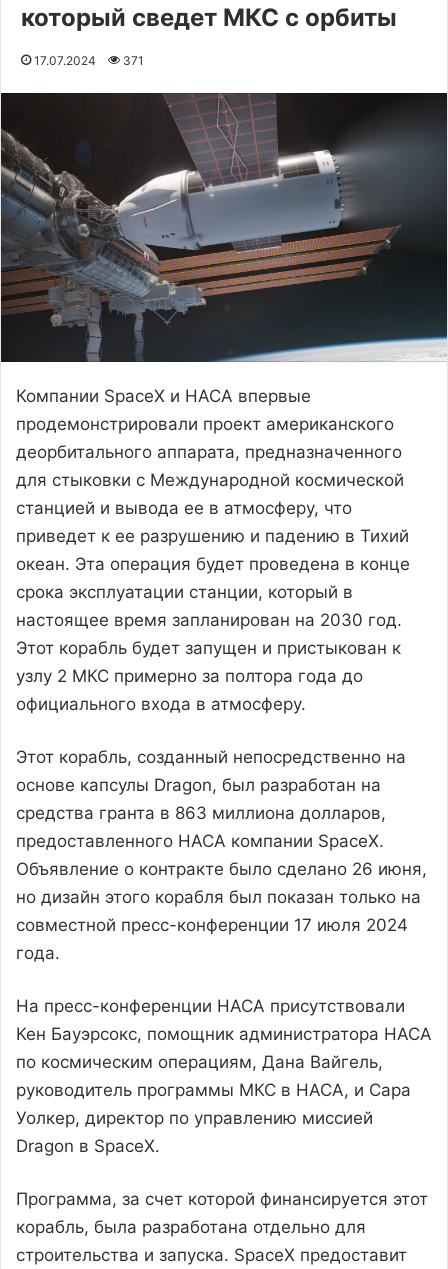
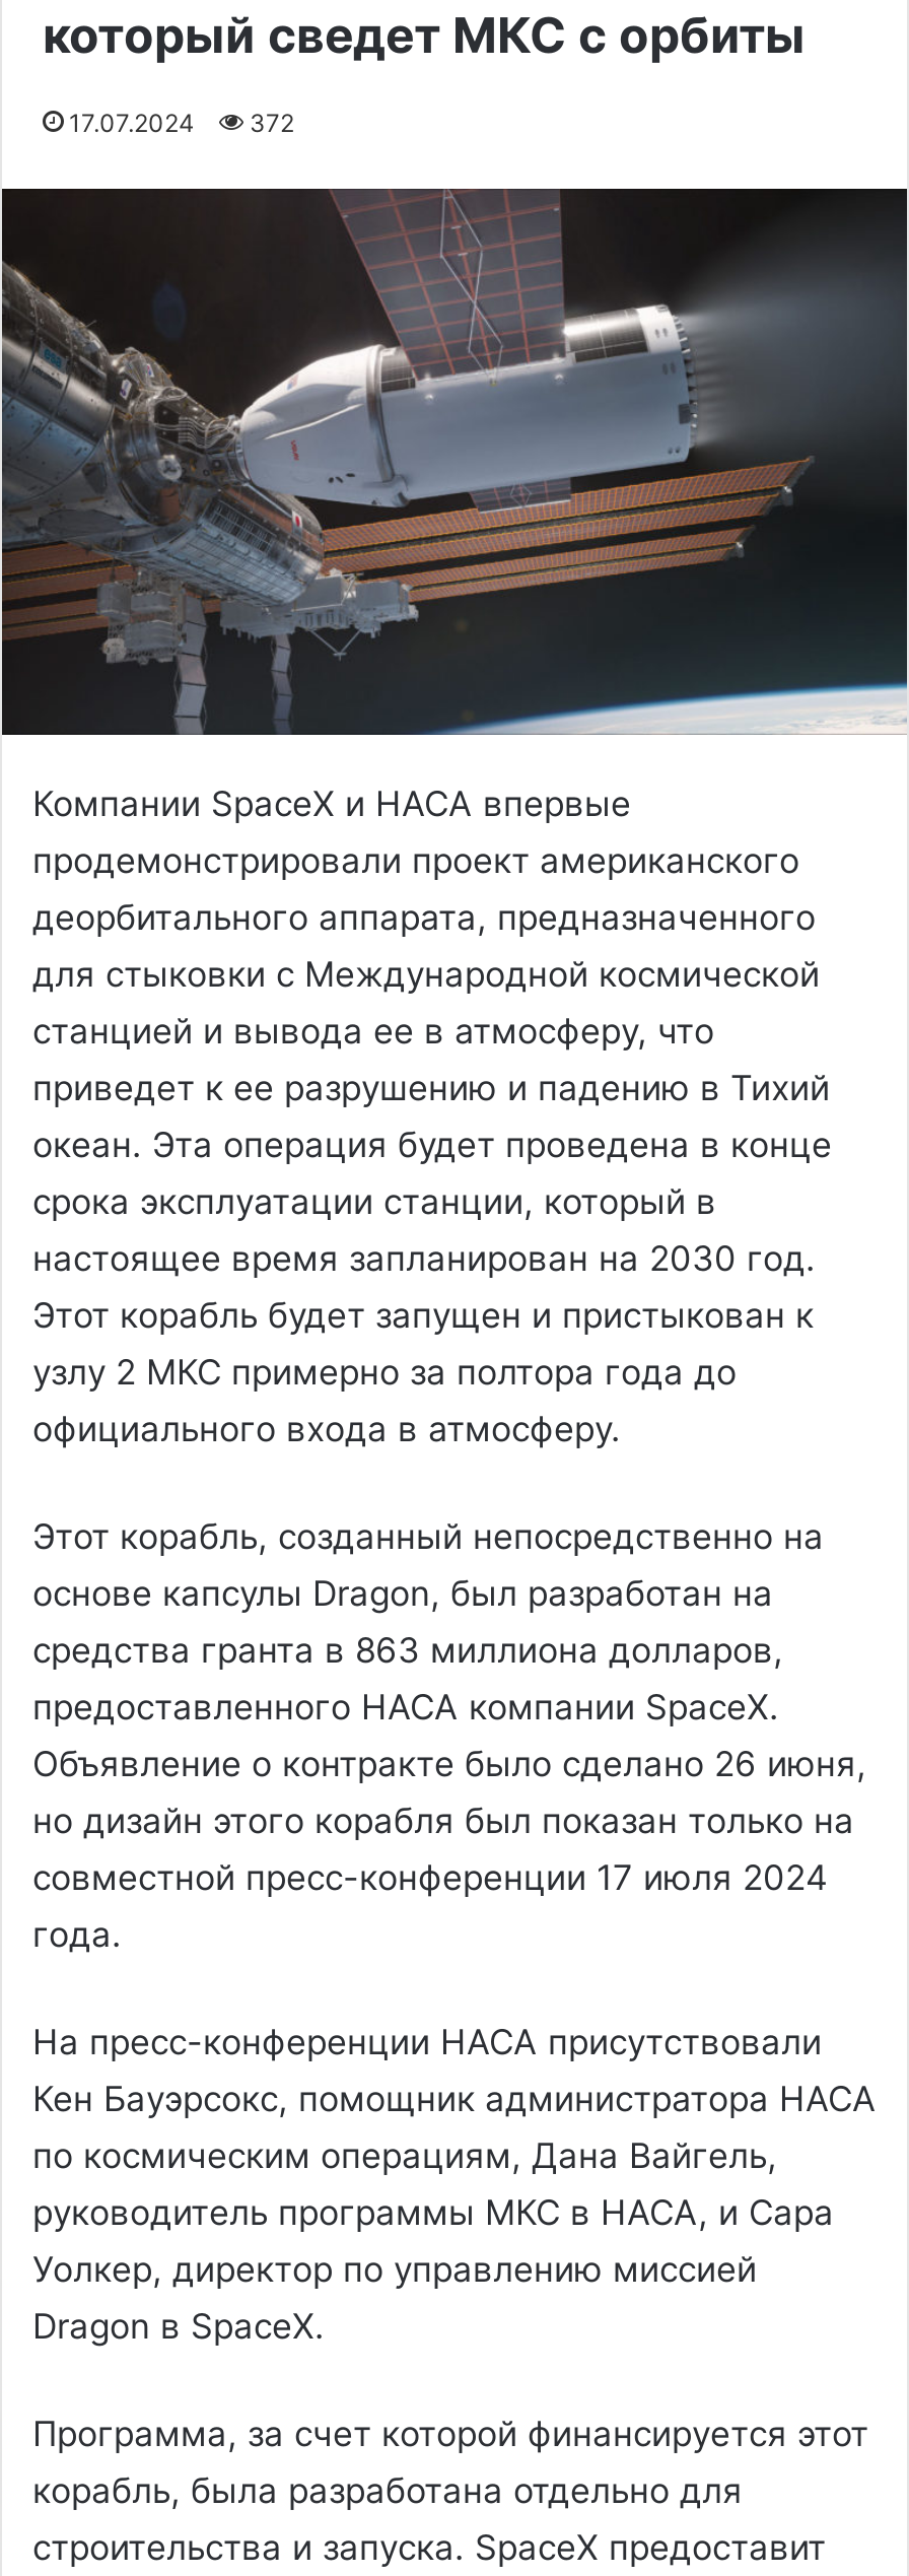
[34,53,144,68] 17.07.2024 371 -> [69,108,294,138] 17.07.2024 372

